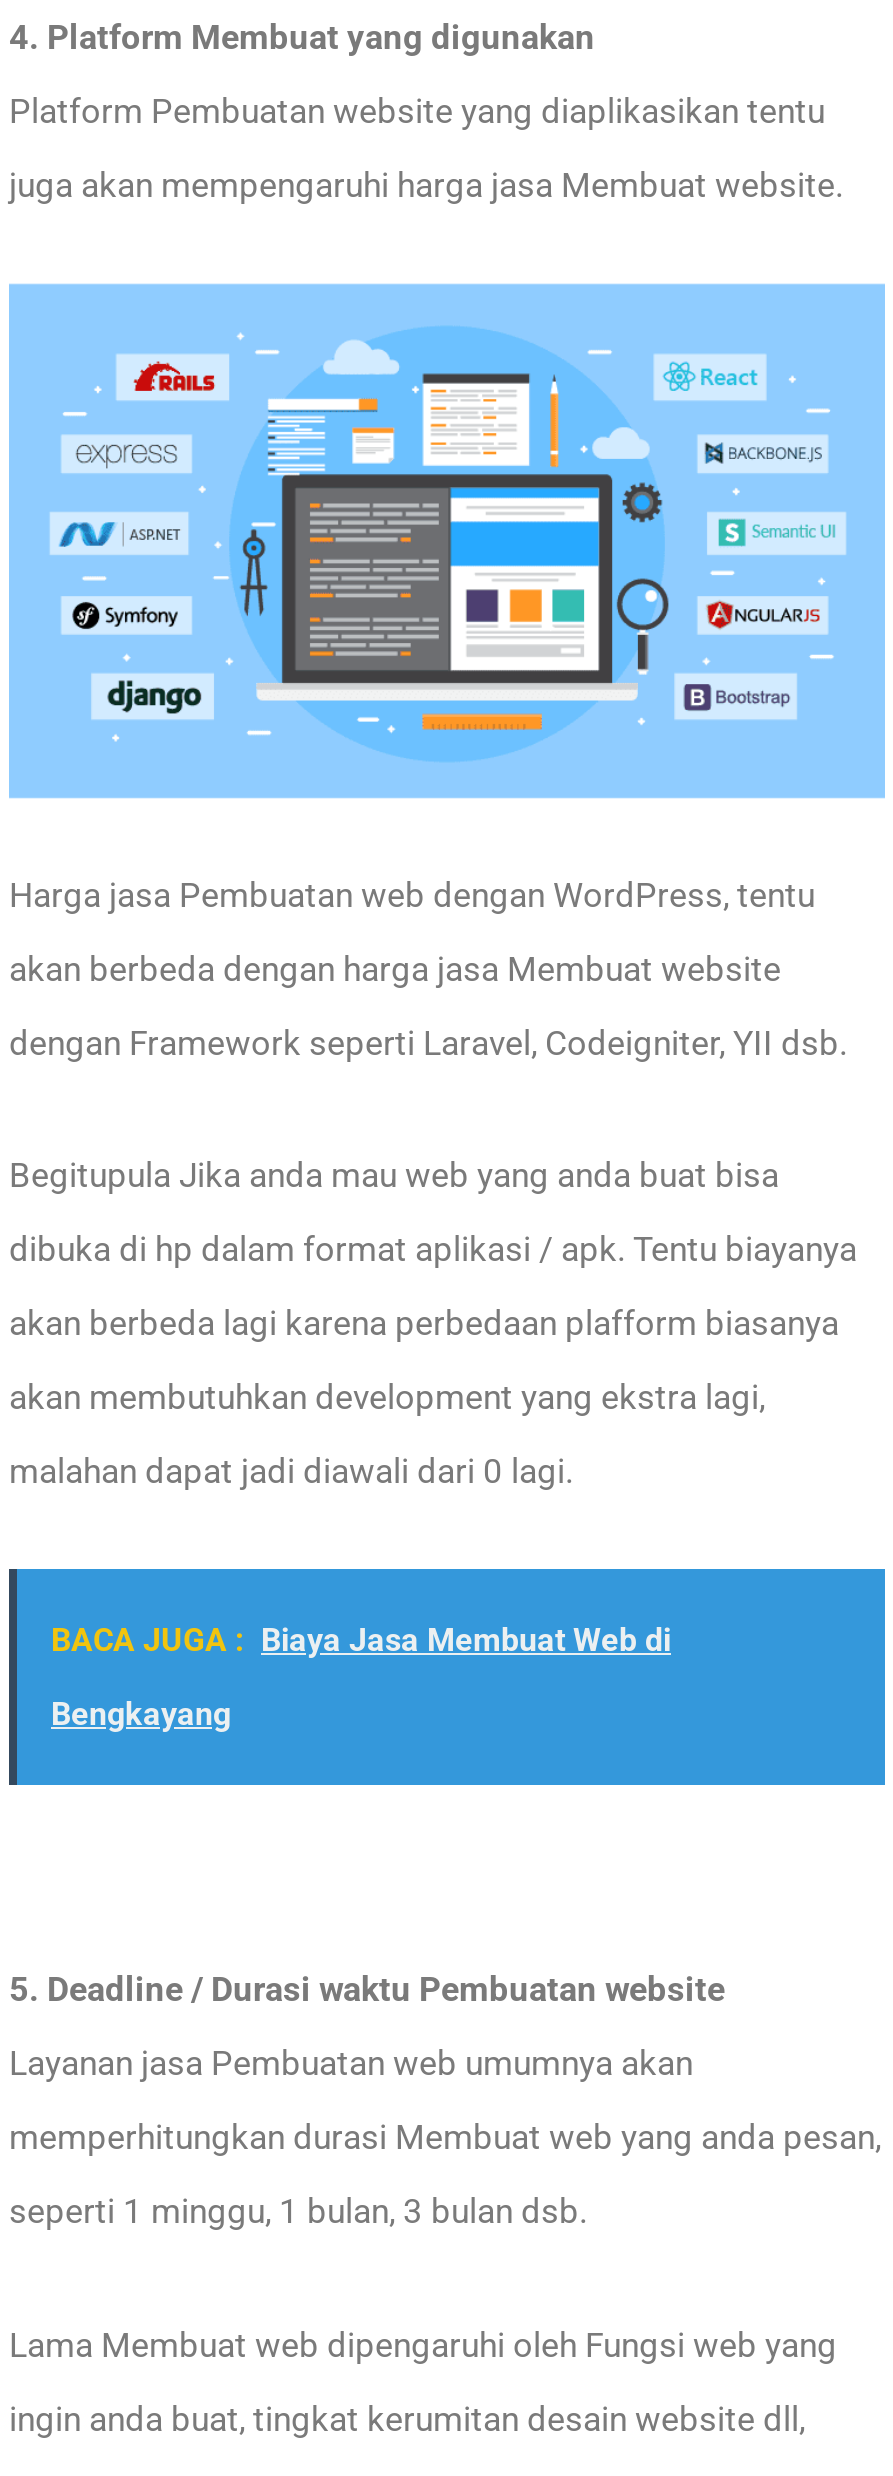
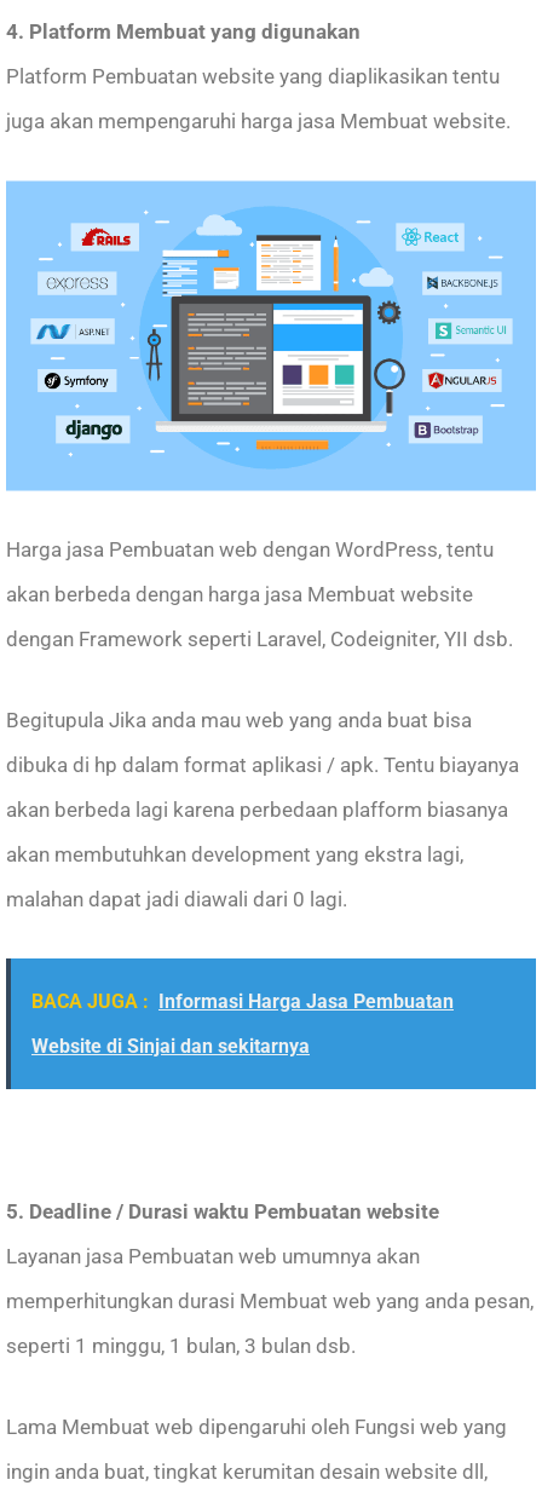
[51,1621,671,1659] BACA JUGA : Biaya Jasa Membuat Web di -> [31,989,454,1012] BACA JUGA : Informasi Harga Jasa Pembuatan
[51,1695,231,1733] Bengkayang -> [31,1034,310,1057] Website di Sinjai dan sekitarnya

